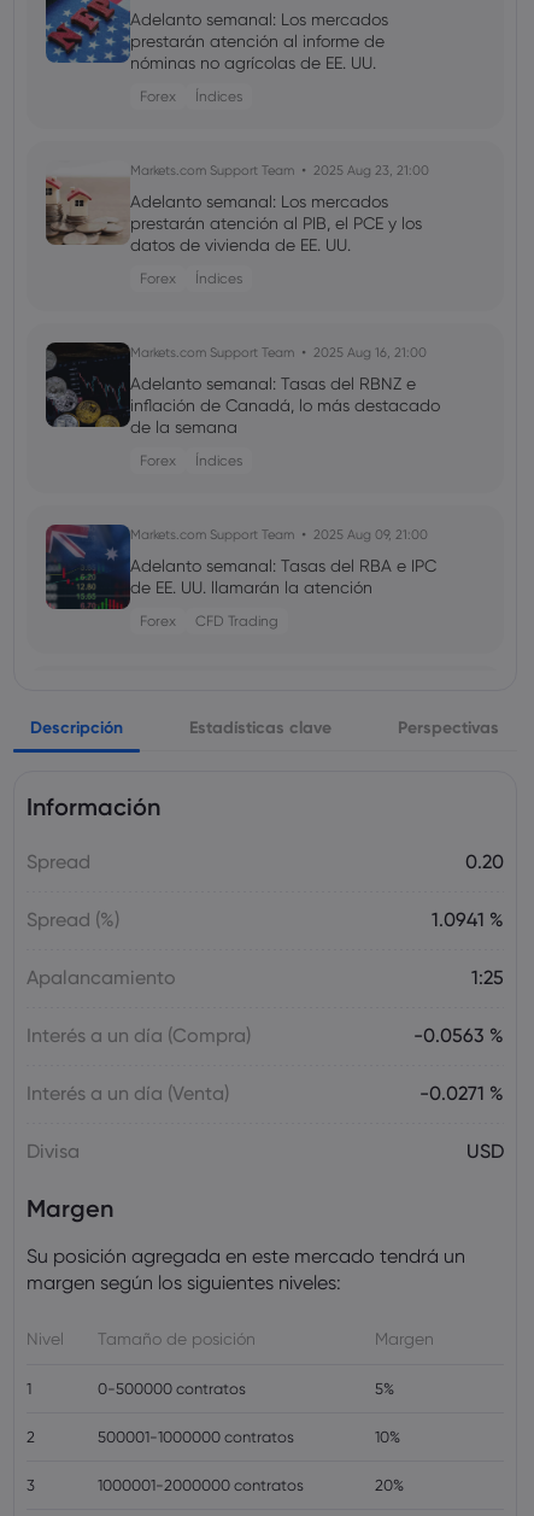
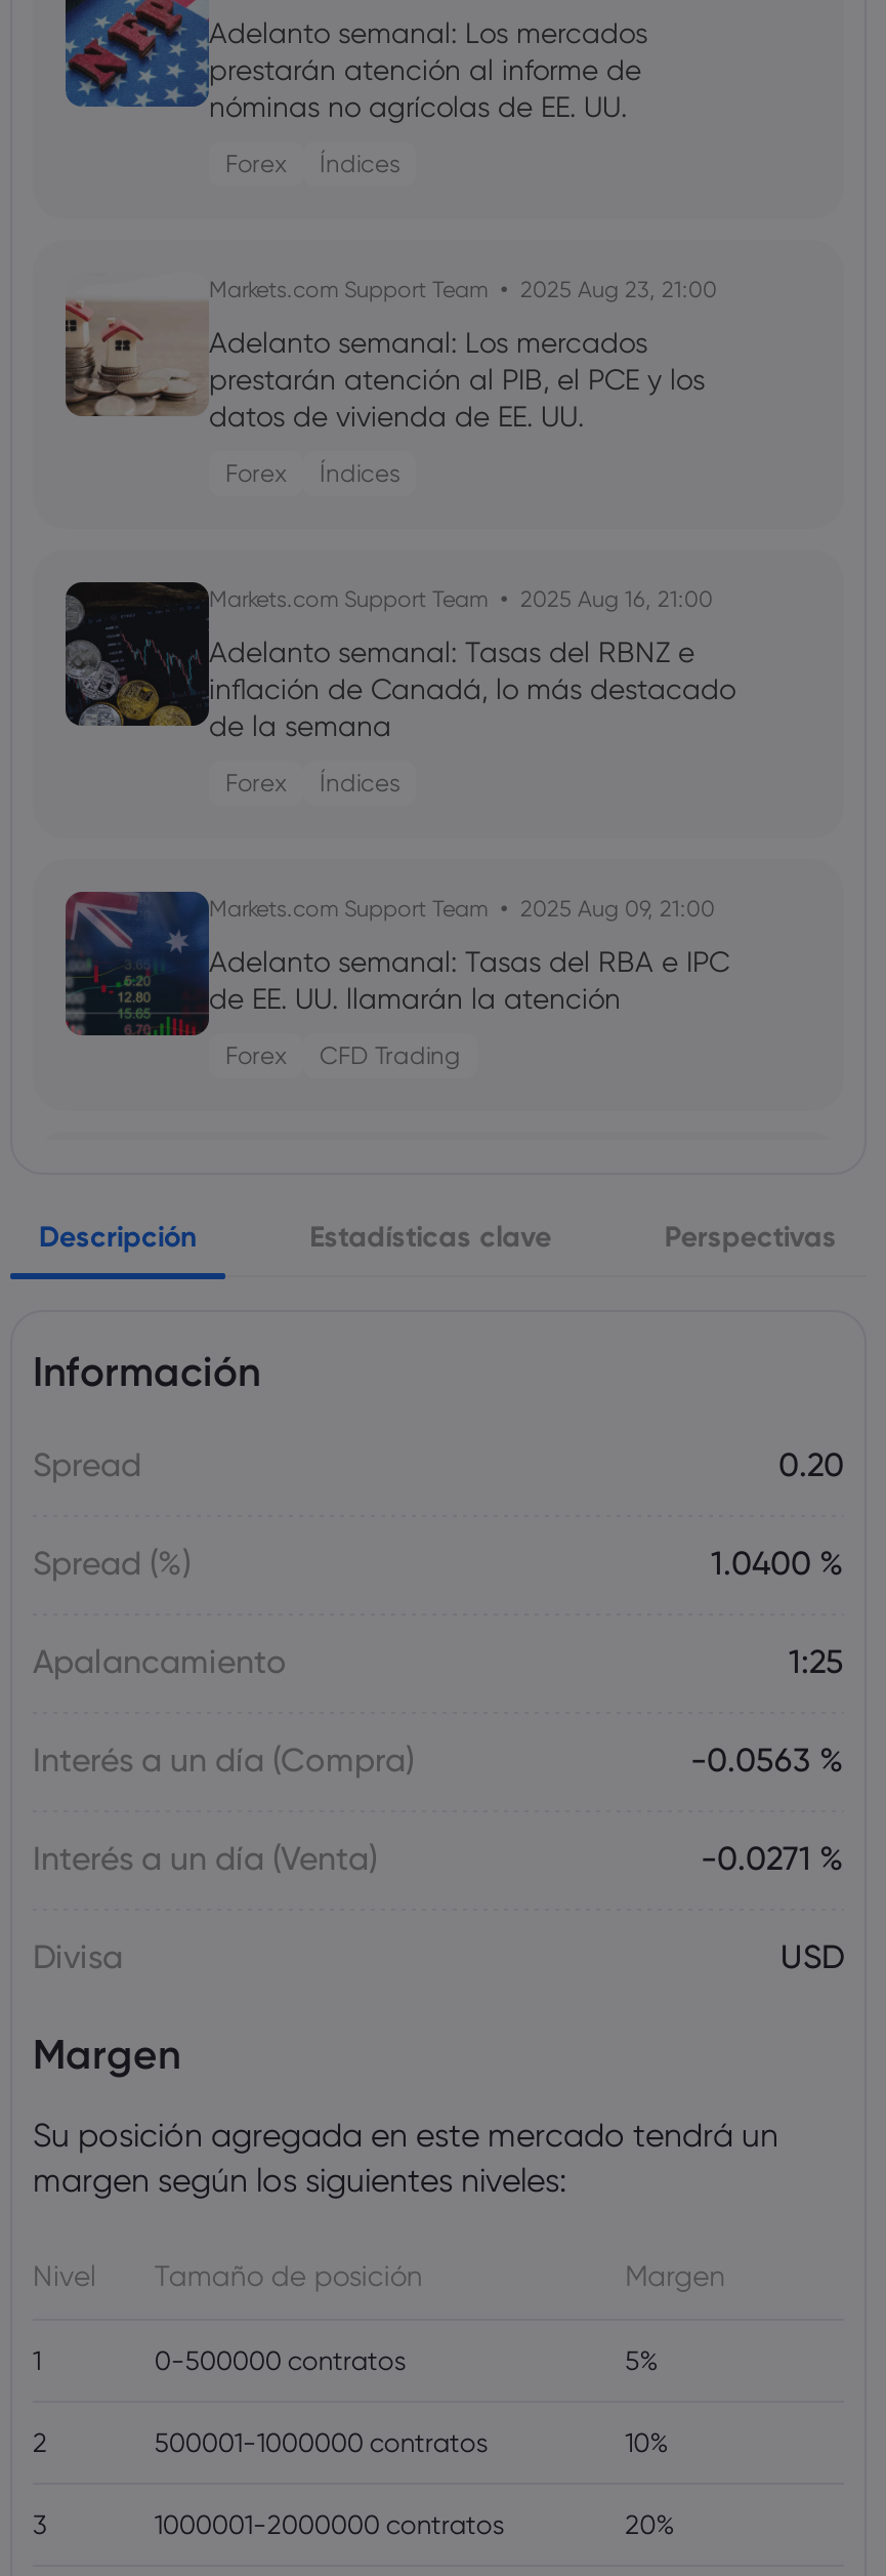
[432,908,504,931] 1.0941 % -> [711,1544,844,1583] 1.0400 %

